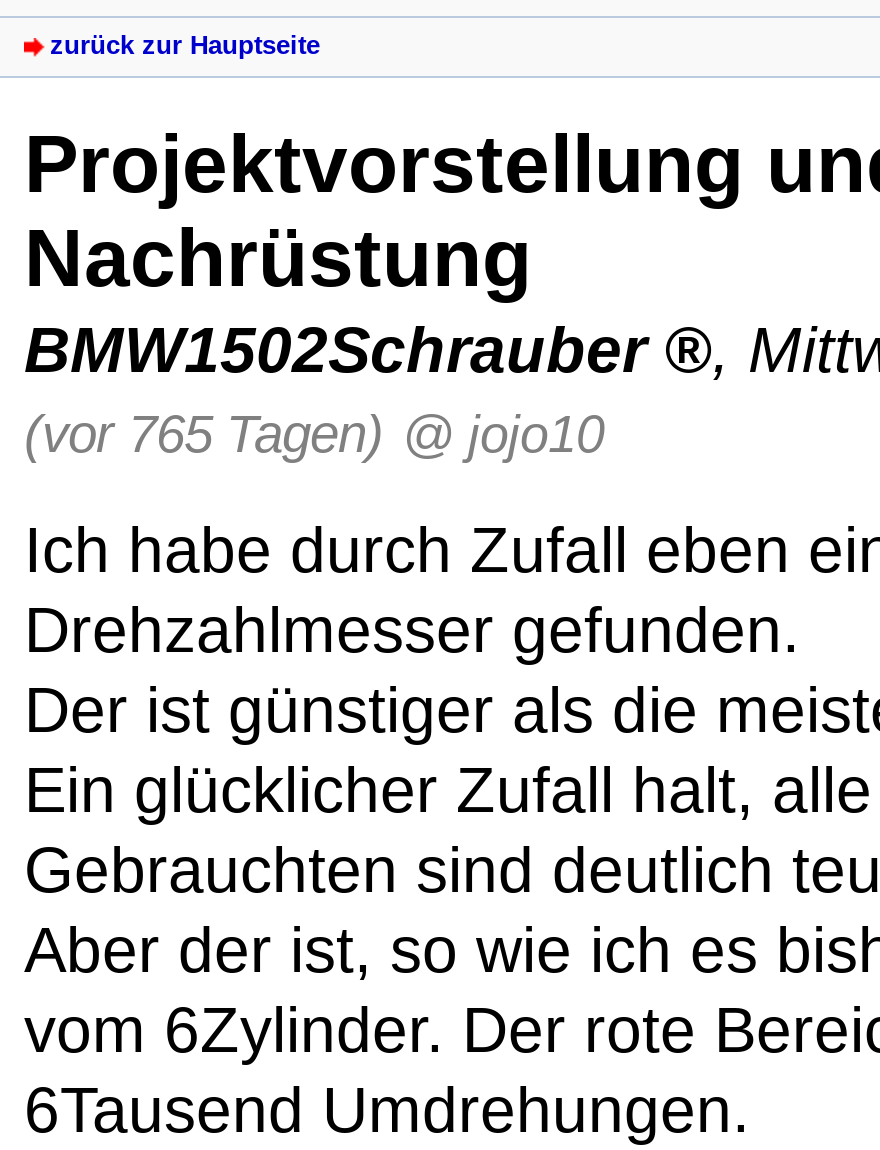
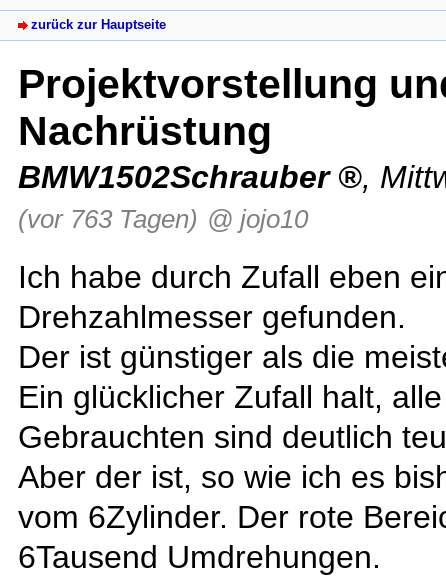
[24,404,604,464] (vor 765 Tagen) @ jojo10 -> [18,204,308,234] (vor 763 Tagen) @ jojo10

